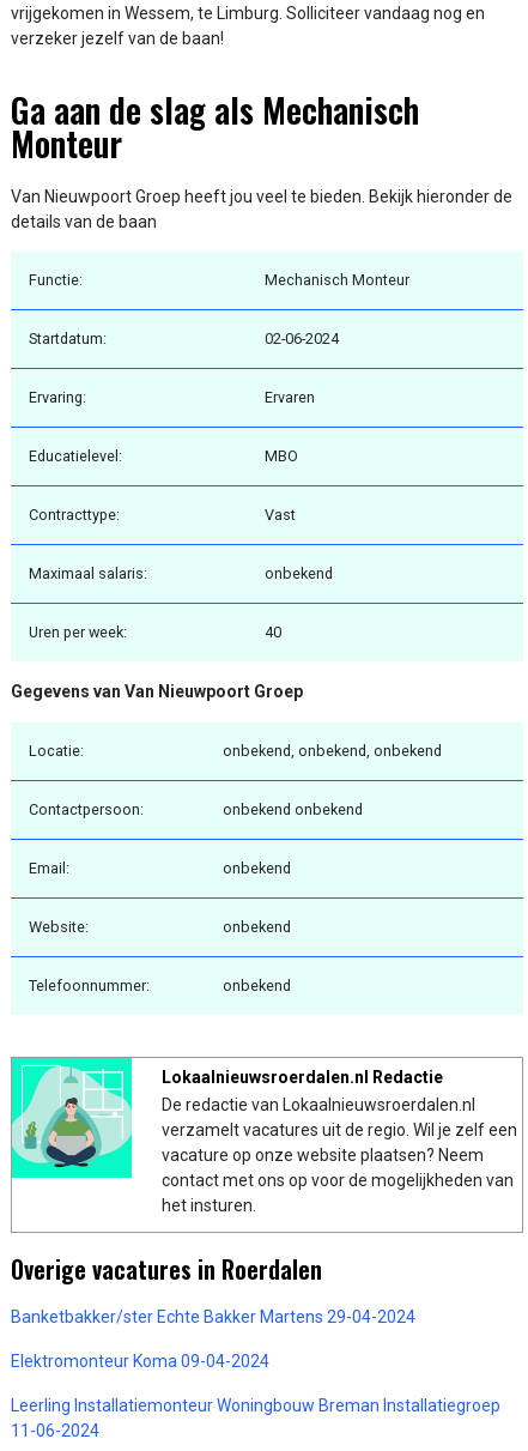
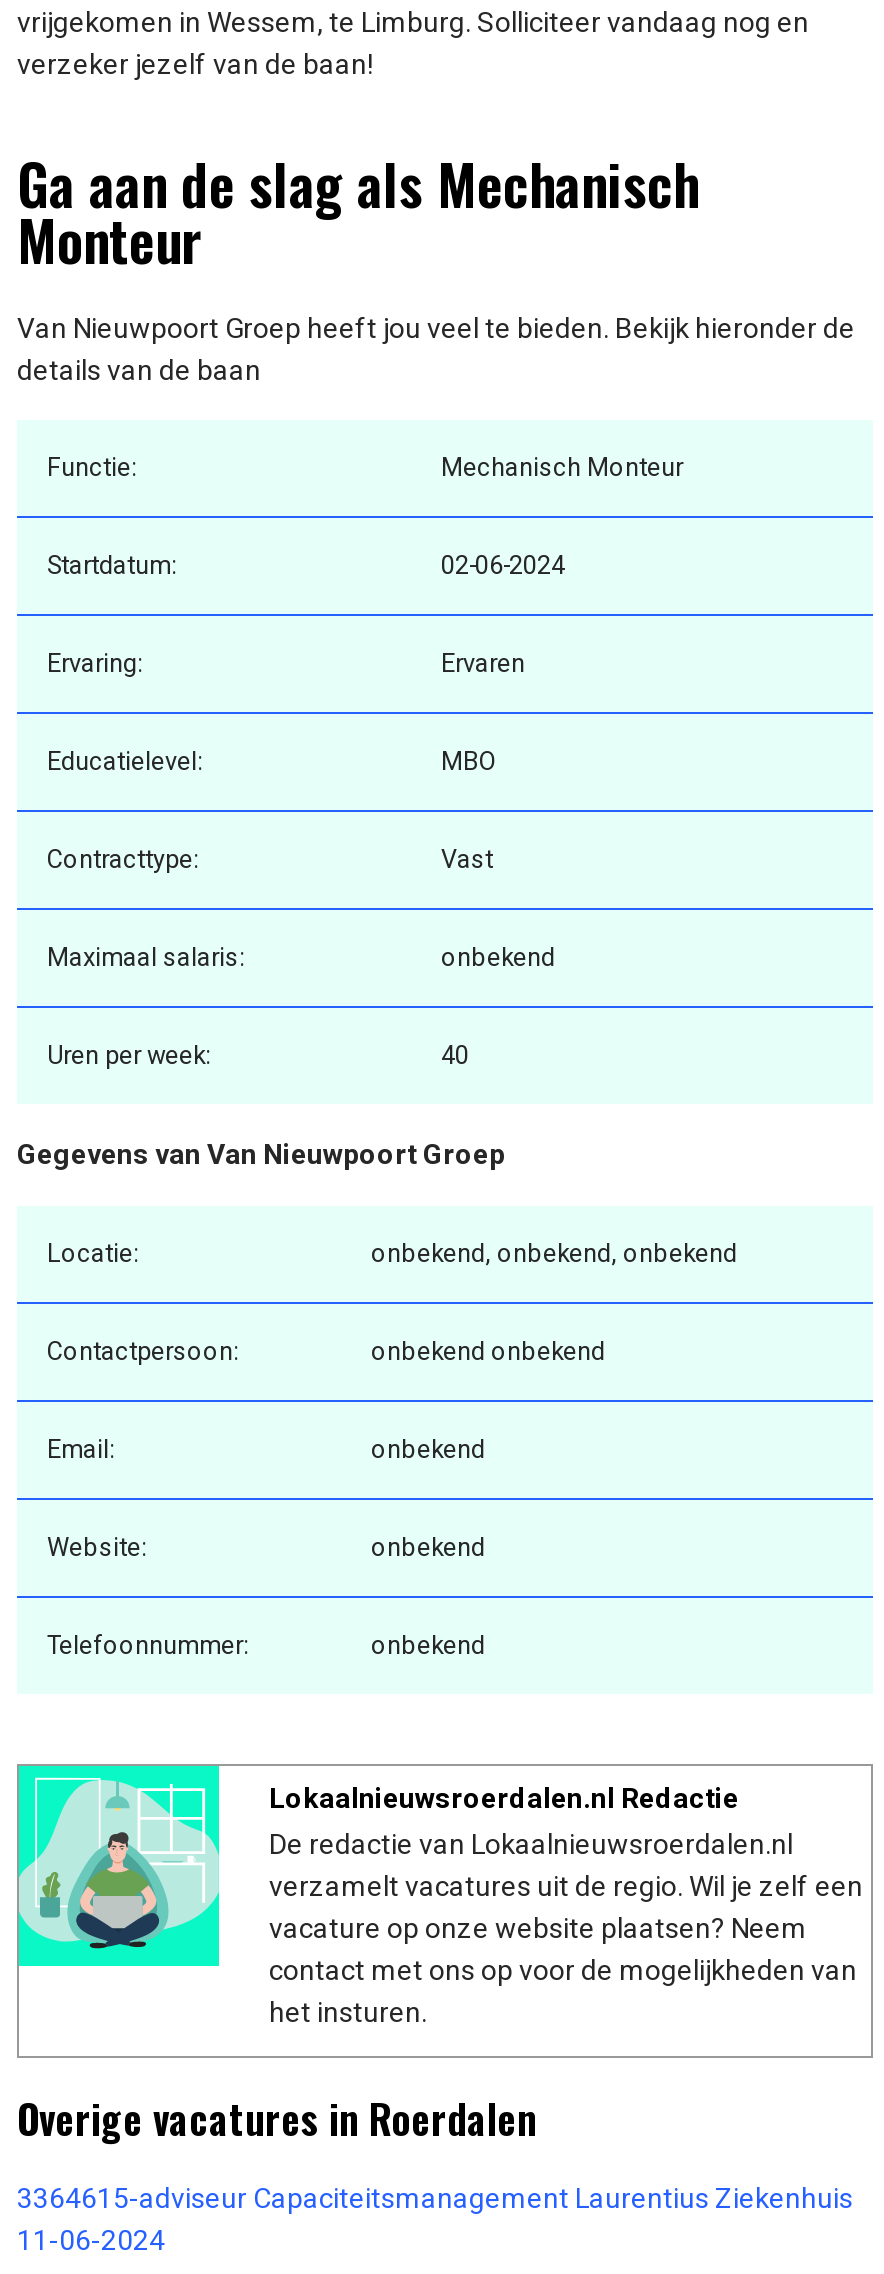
[11,1307,500,1415] Banketbakker/ster Echte Bakker Martens 29-04-2024 | Elektromonteur Koma 09-04-2024 | Leerling Installatiemonteur Woningbouw Breman Installatiegroep -> [17,2182,853,2214] 3364615-adviseur Capaciteitsmanagement Laurentius Ziekenhuis

